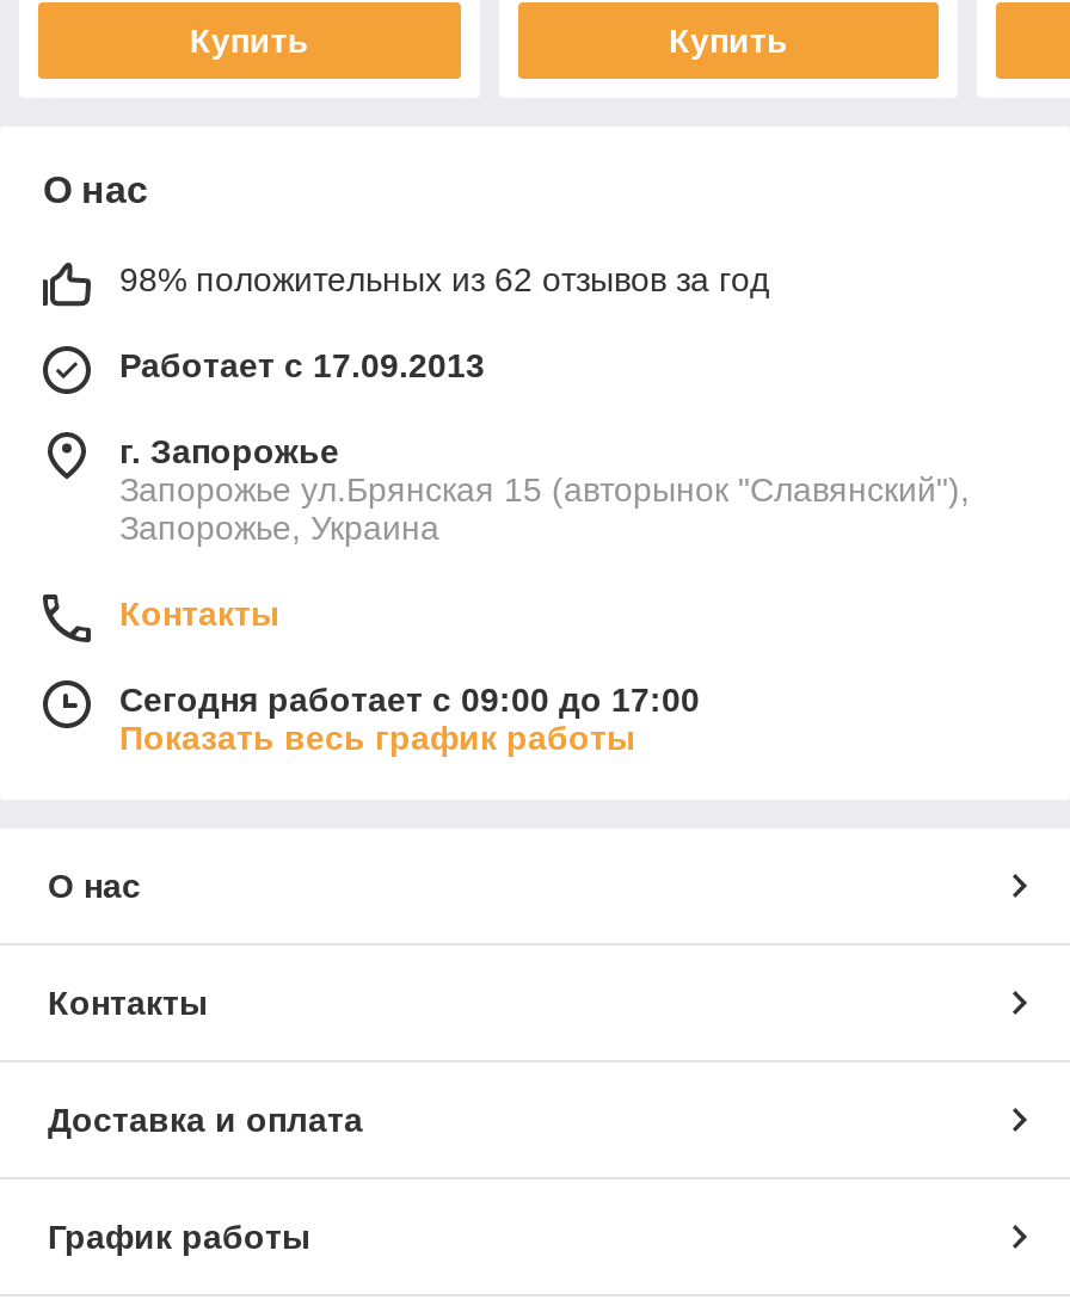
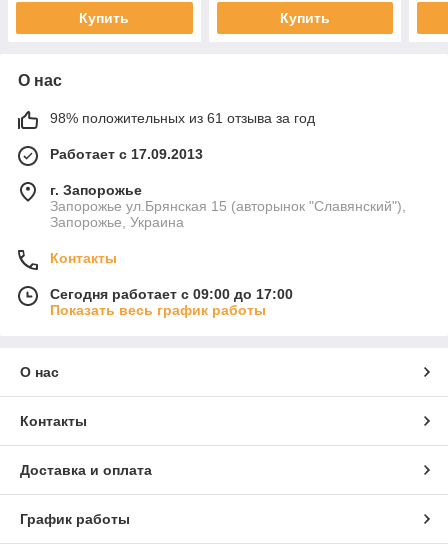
[119,261,769,300] 98% положительных из 62 отзывов за год -> [50,110,315,126] 98% положительных из 61 отзыва за год

